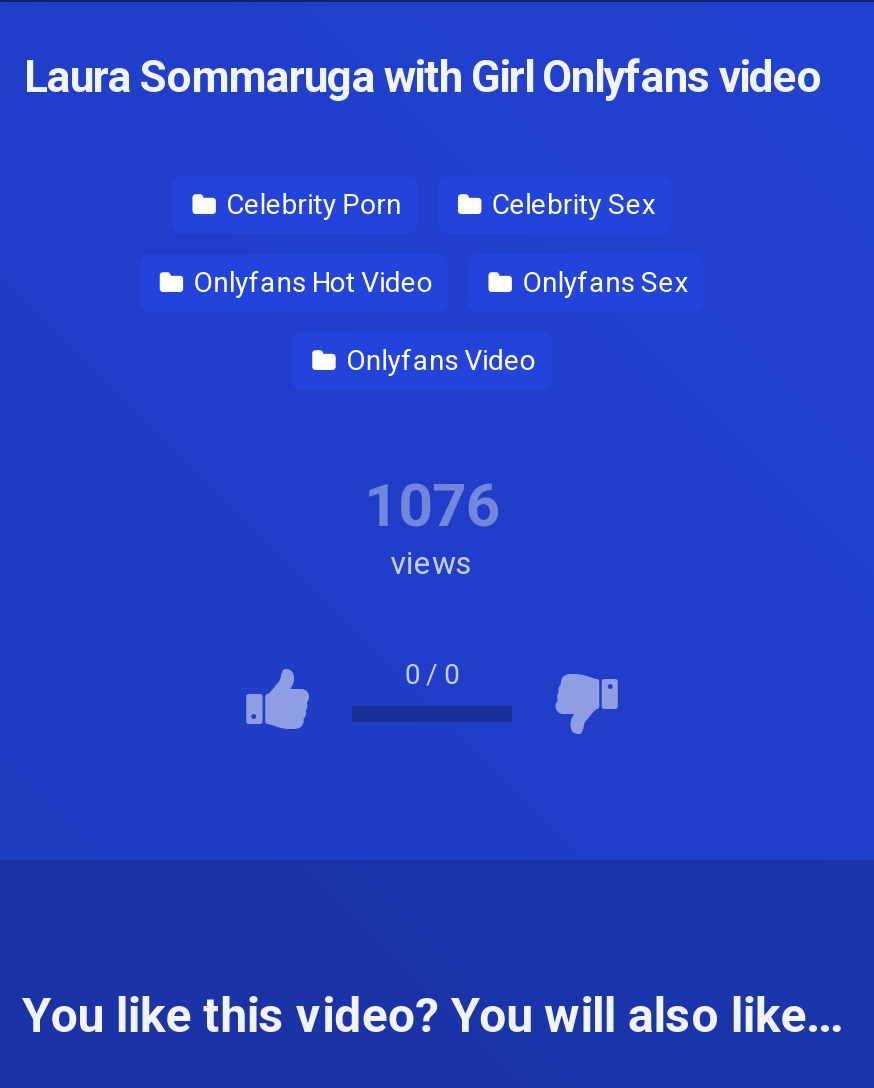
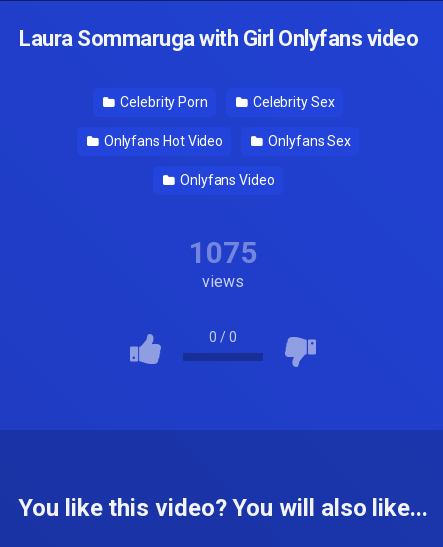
[364,470,500,540] 1076 -> [189,235,257,270] 1075

